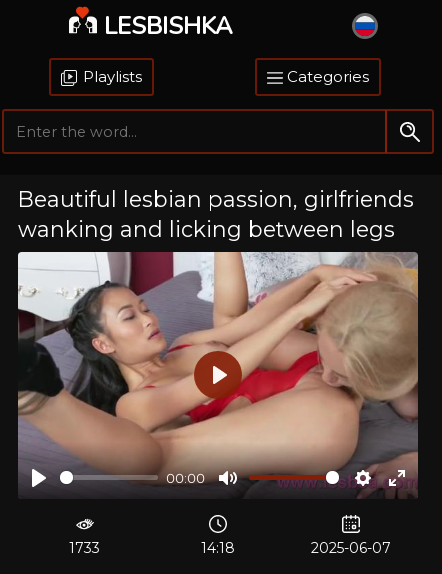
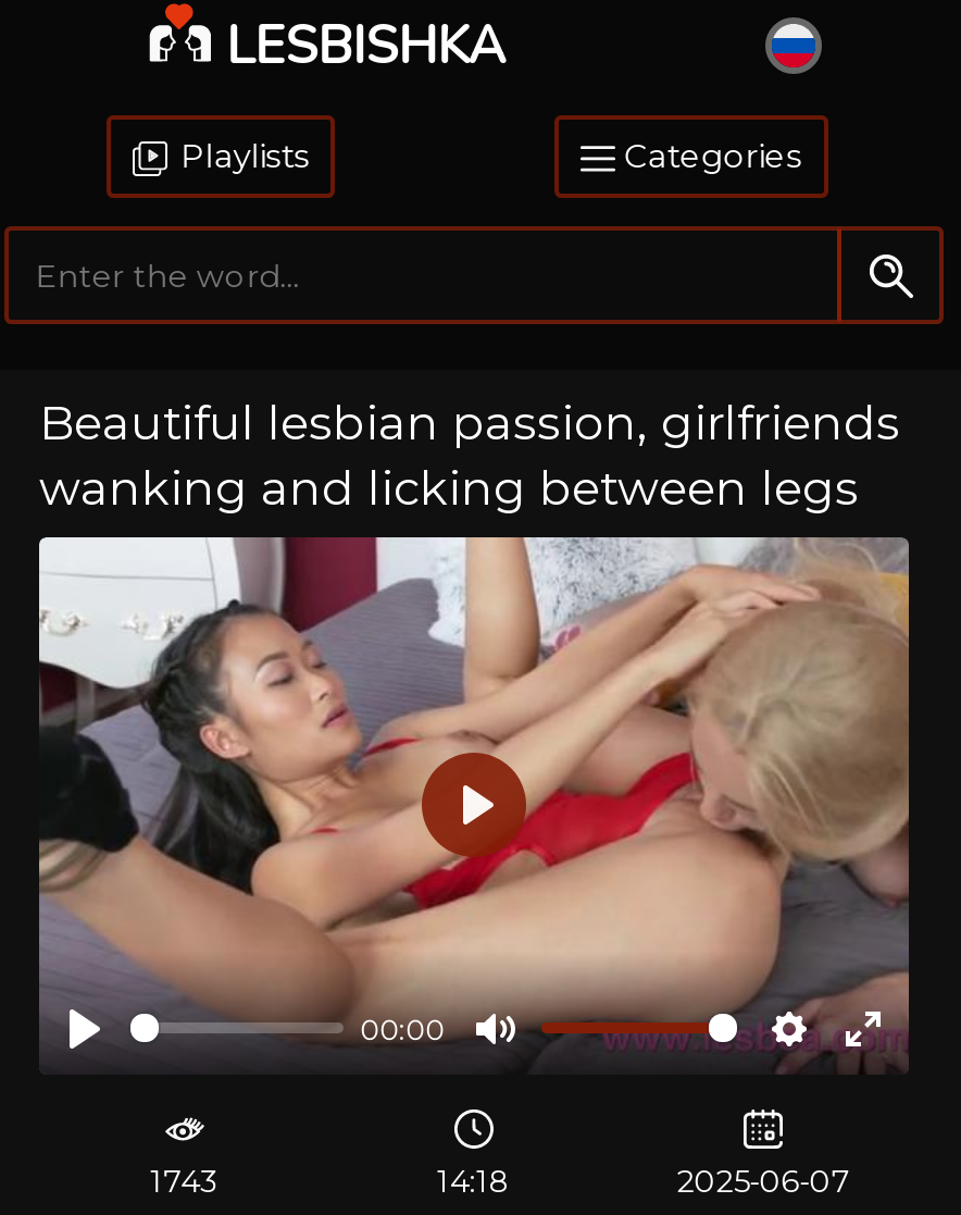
[69,539,100,557] 1733 -> [150,1162,218,1201] 1743

